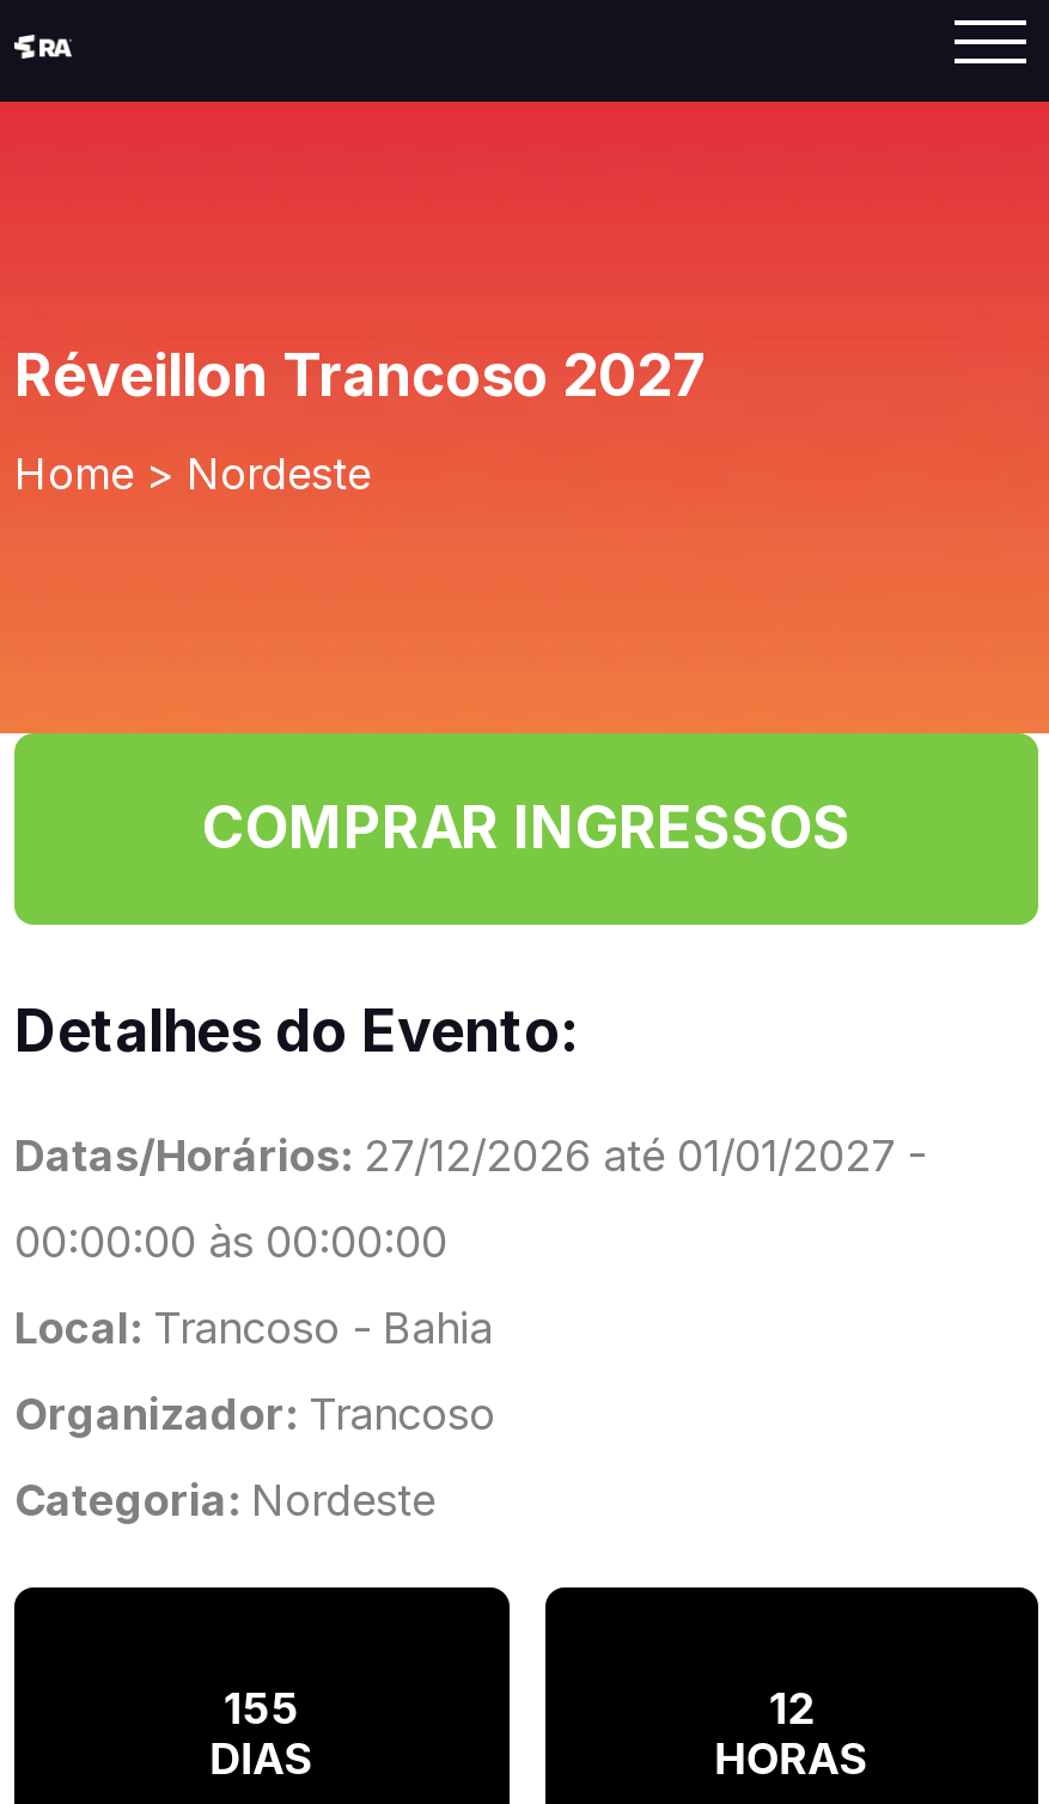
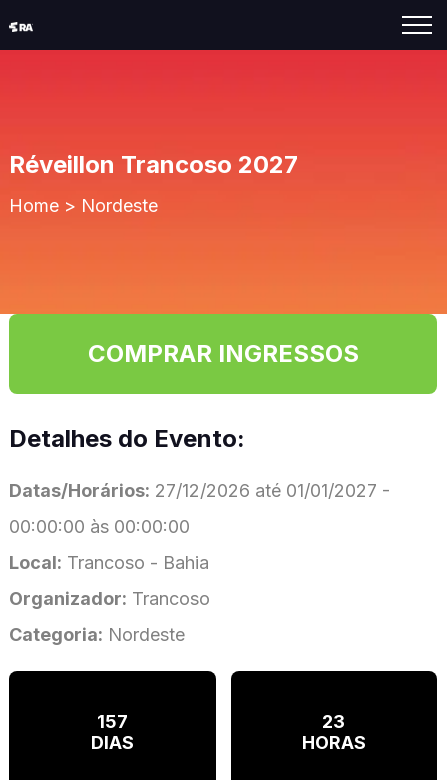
[223,1683,300,1734] 155 -> [97,711,128,732] 157
[768,1683,814,1734] 12 -> [322,711,345,732] 23

